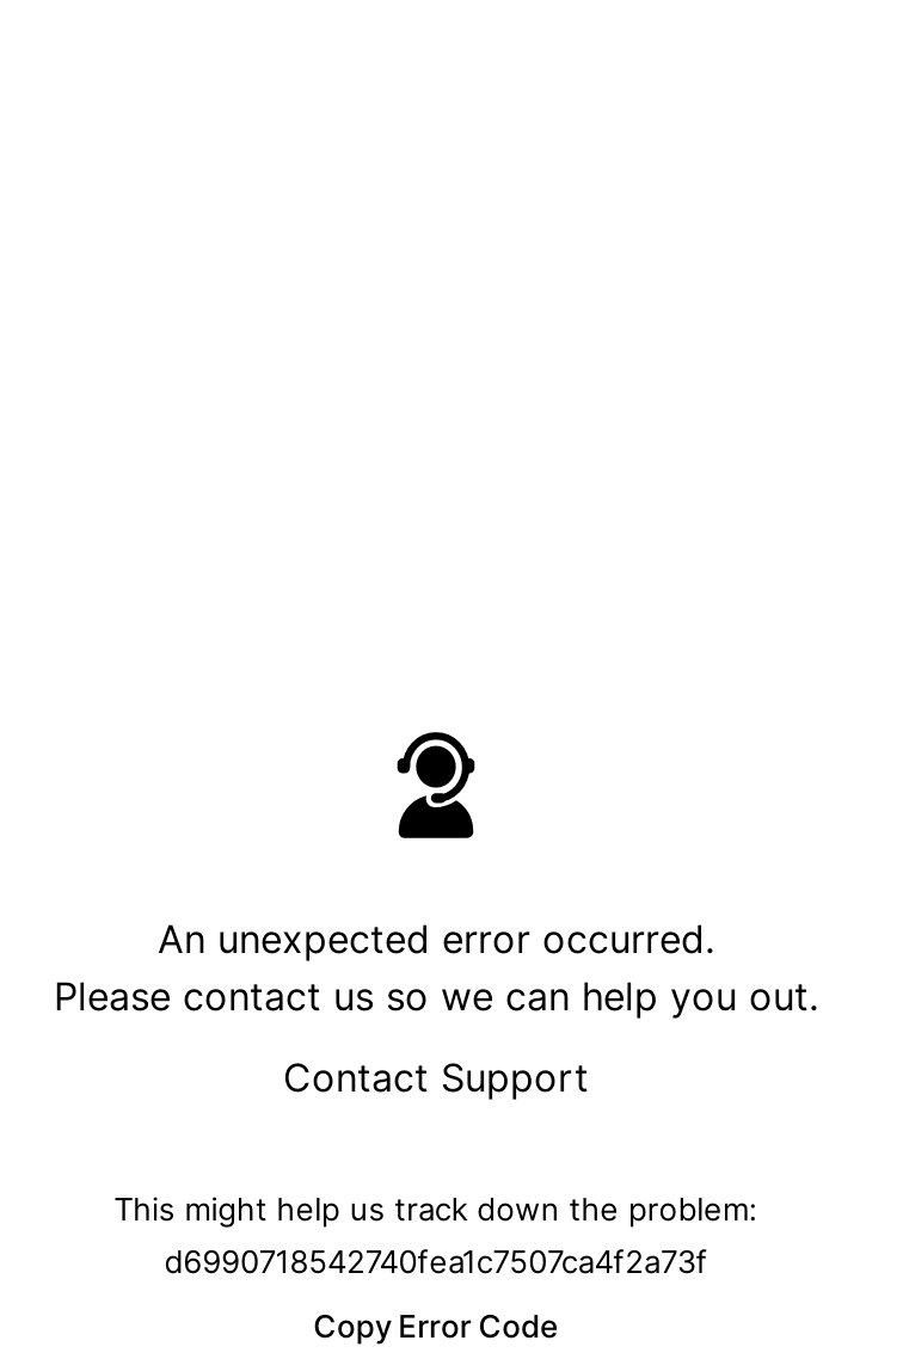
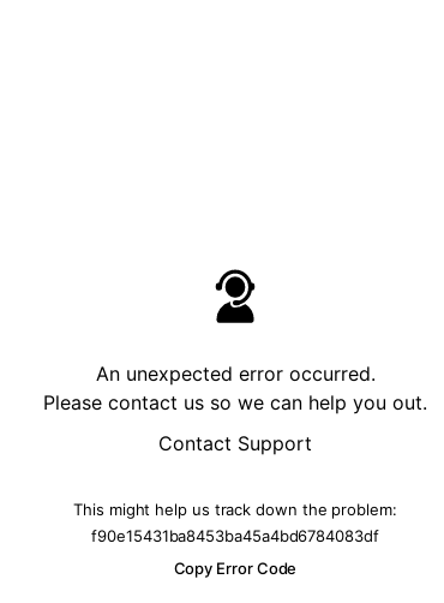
[164,1241,708,1279] d6990718542740fea1c7507ca4f2a73f -> [92,526,379,545] f90e15431ba8453ba45a4bd6784083df

